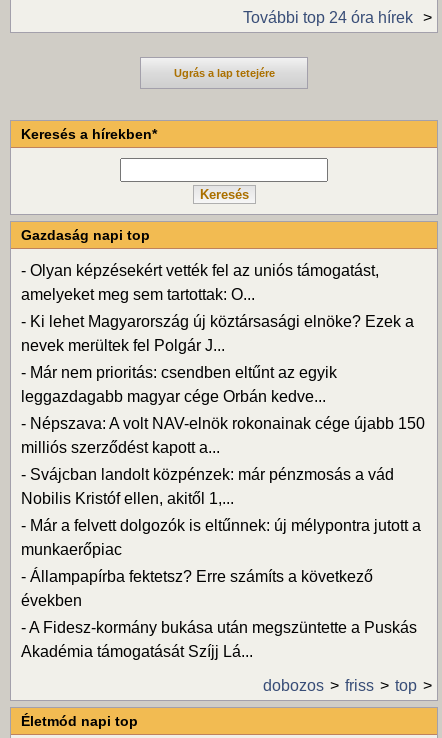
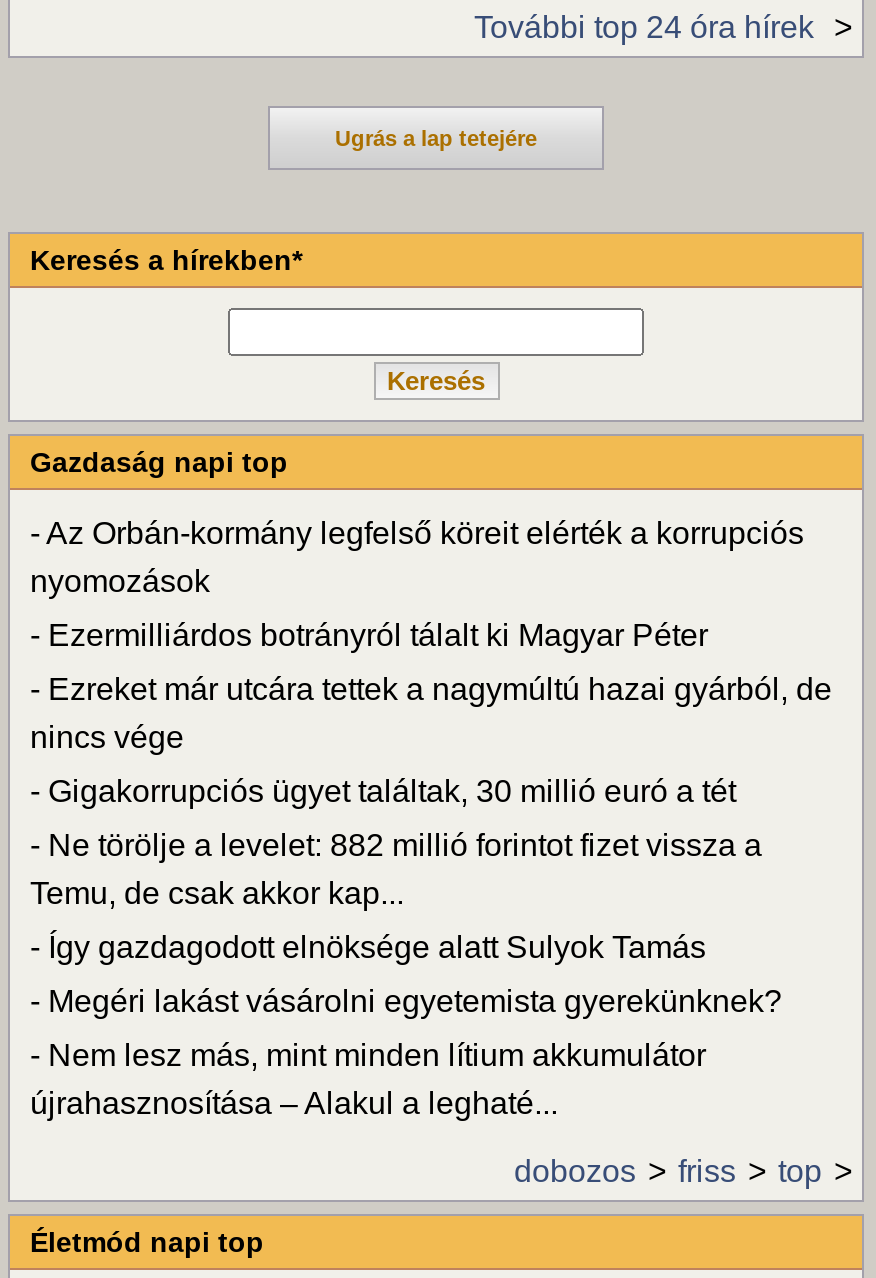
[21,262,379,303] - Olyan képzésekért vették fel az uniós támogatást, | amelyeket meg sem tartottak: O... -> [30,516,804,598] - Az Orbán-kormány legfelső köreit elérték a korrupciós | nyomozások
[21,313,414,354] - Ki lehet Magyarország új köztársasági elnöke? Ezek a | nevek merültek fel Polgár J... -> [30,618,708,652] - Ezermilliárdos botrányról tálalt ki Magyar Péter
[21,364,337,405] - Már nem prioritás: csendben eltűnt az egyik | leggazdagabb magyar cége Orbán kedve... -> [30,672,832,754] - Ezreket már utcára tettek a nagymúltú hazai gyárból, de | nincs vége
[21,415,425,456] - Népszava: A volt NAV-elnök rokonainak cége újabb 150 | milliós szerződést kapott a... -> [30,774,736,808] - Gigakorrupciós ügyet találtak, 30 millió euró a tét
[21,466,394,507] - Svájcban landolt közpénzek: már pénzmosás a vád | Nobilis Kristóf ellen, akitől 1,... -> [30,828,762,910] - Ne törölje a levelet: 882 millió forintot fizet vissza a | Temu, de csak akkor kap...
[21,517,421,558] - Már a felvett dolgozók is eltűnnek: új mélypontra jutott a | munkaerőpiac -> [30,930,706,964] - Így gazdagodott elnöksége alatt Sulyok Tamás
[21,568,373,609] - Állampapírba fektetsz? Erre számíts a következő | években -> [30,984,782,1018] - Megéri lakást vásárolni egyetemista gyerekünknek?
[21,619,417,660] - A Fidesz-kormány bukása után megszüntette a Puskás | Akadémia támogatását Szíjj Lá... -> [30,1038,706,1120] - Nem lesz más, mint minden lítium akkumulátor | újrahasznosítása – Alakul a leghaté...

